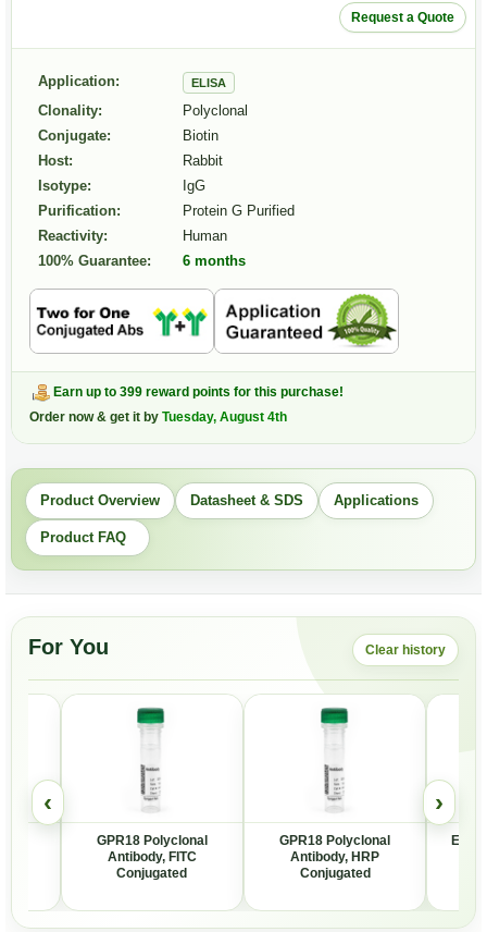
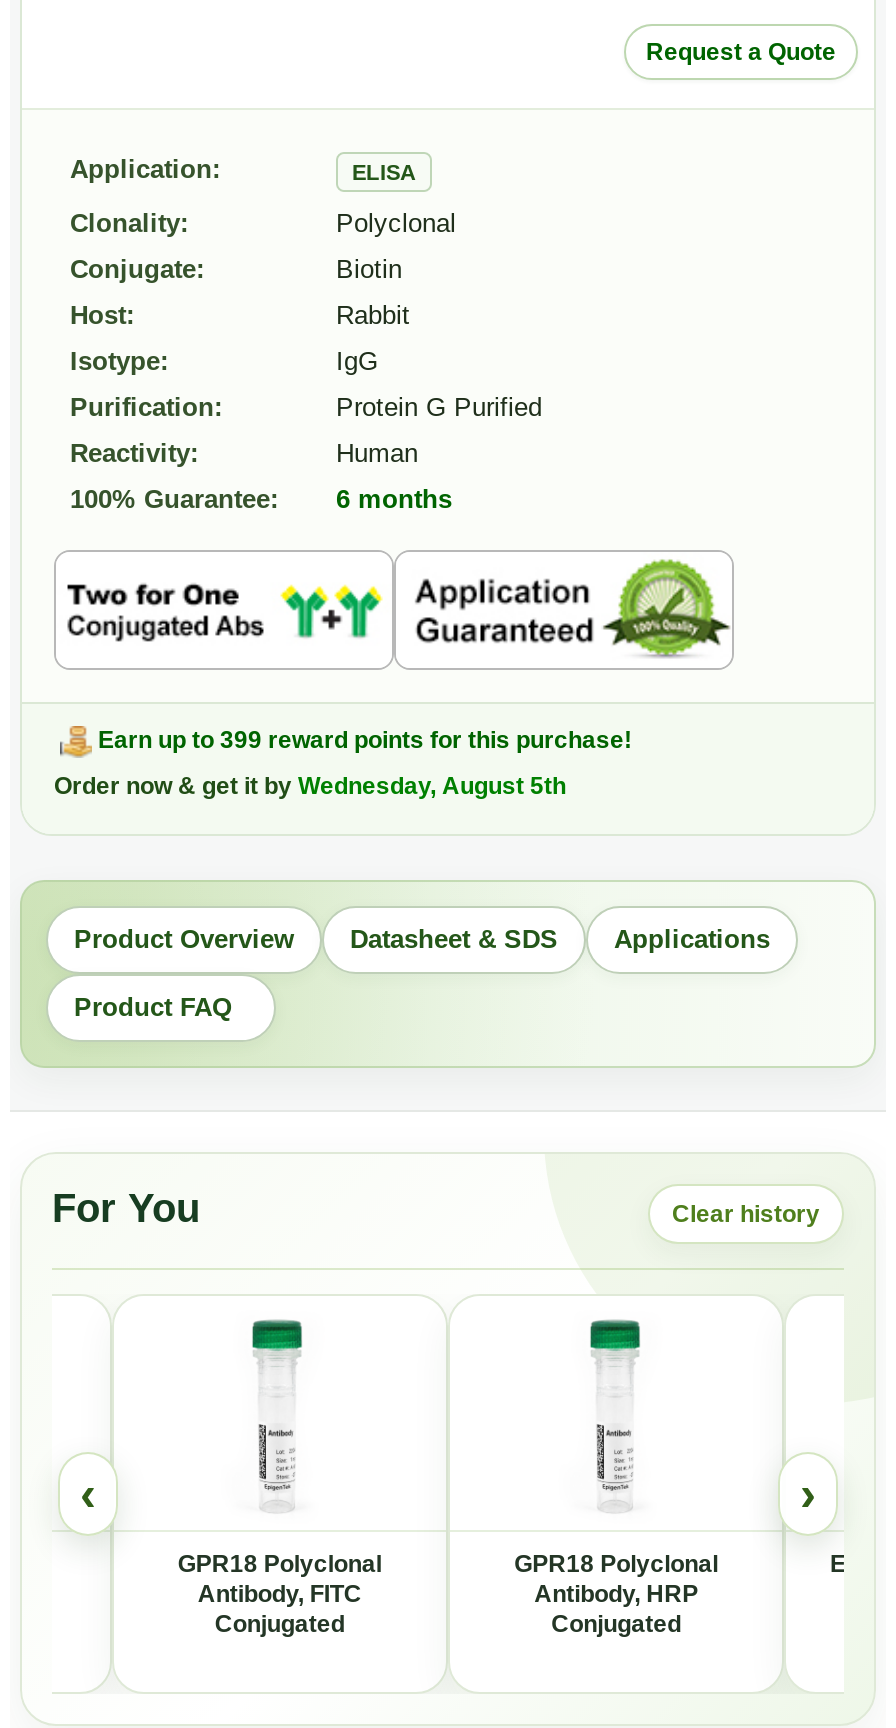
[29,409,287,424] Order now & get it by Tuesday, August 4th -> [54,772,566,800] Order now & get it by Wednesday, August 5th

